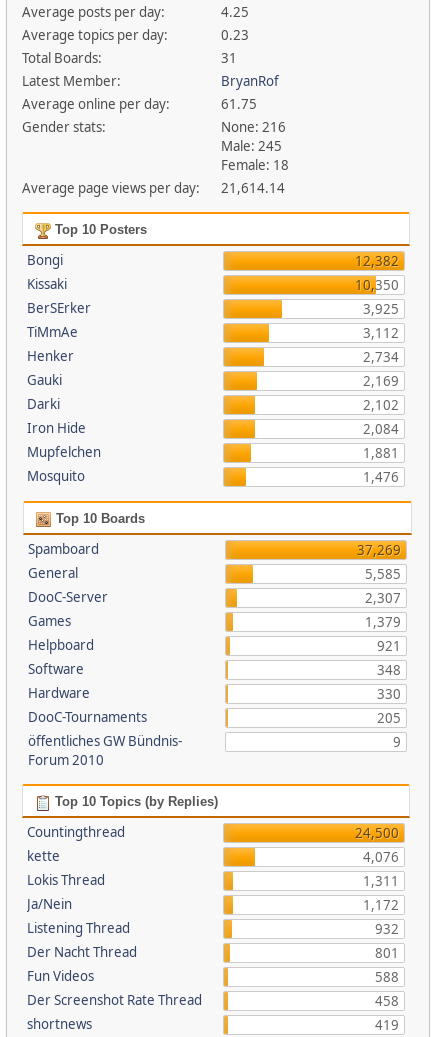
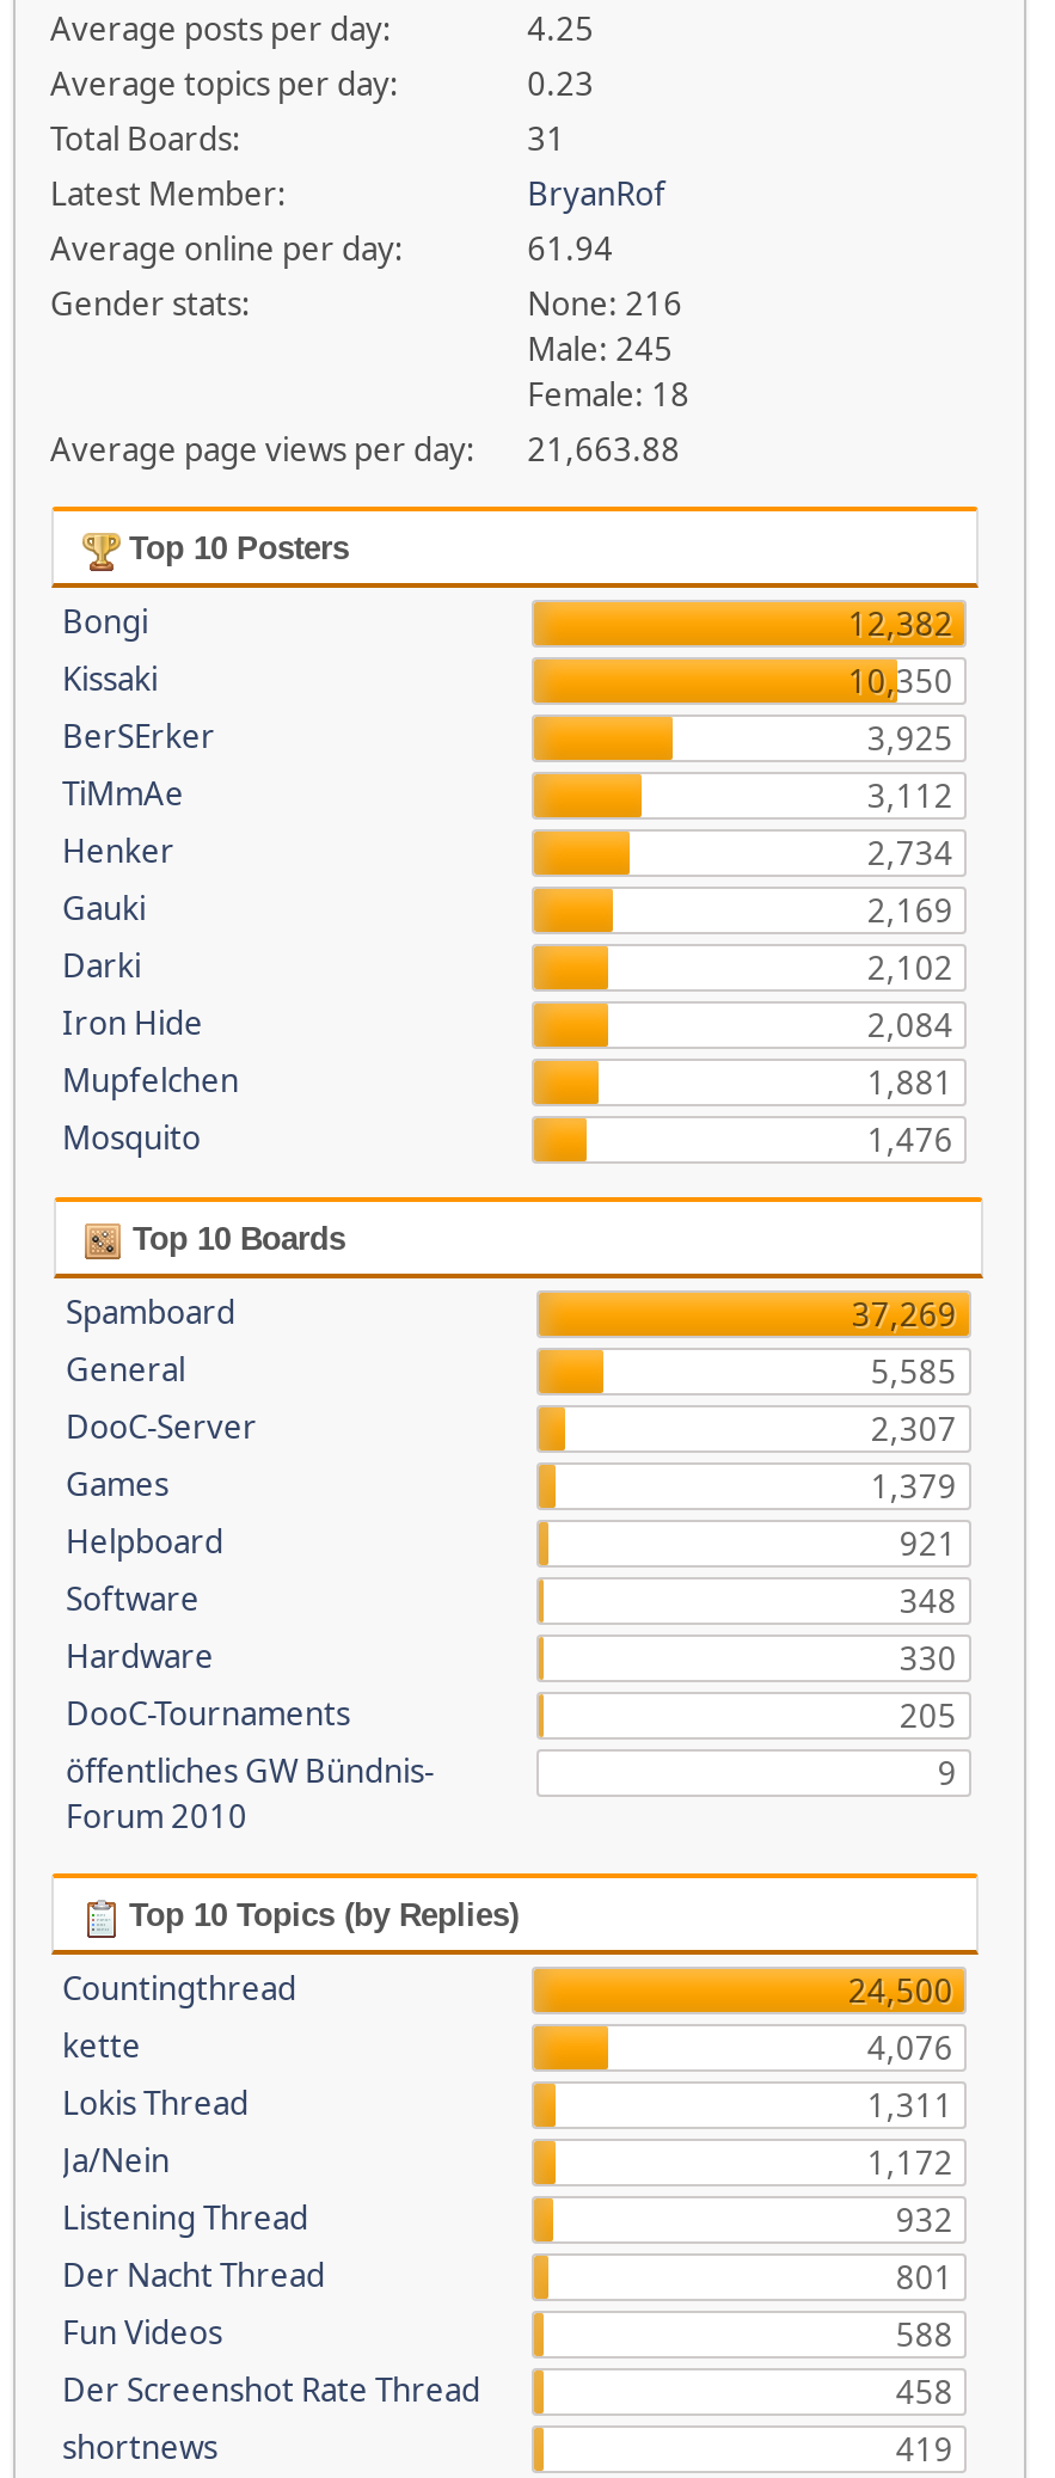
[221,95,257,113] 61.75 -> [527,227,613,271] 61.94
[21,179,285,197] Average page views per day: 21,614.14 -> [50,428,680,471] Average page views per day: 21,663.88

